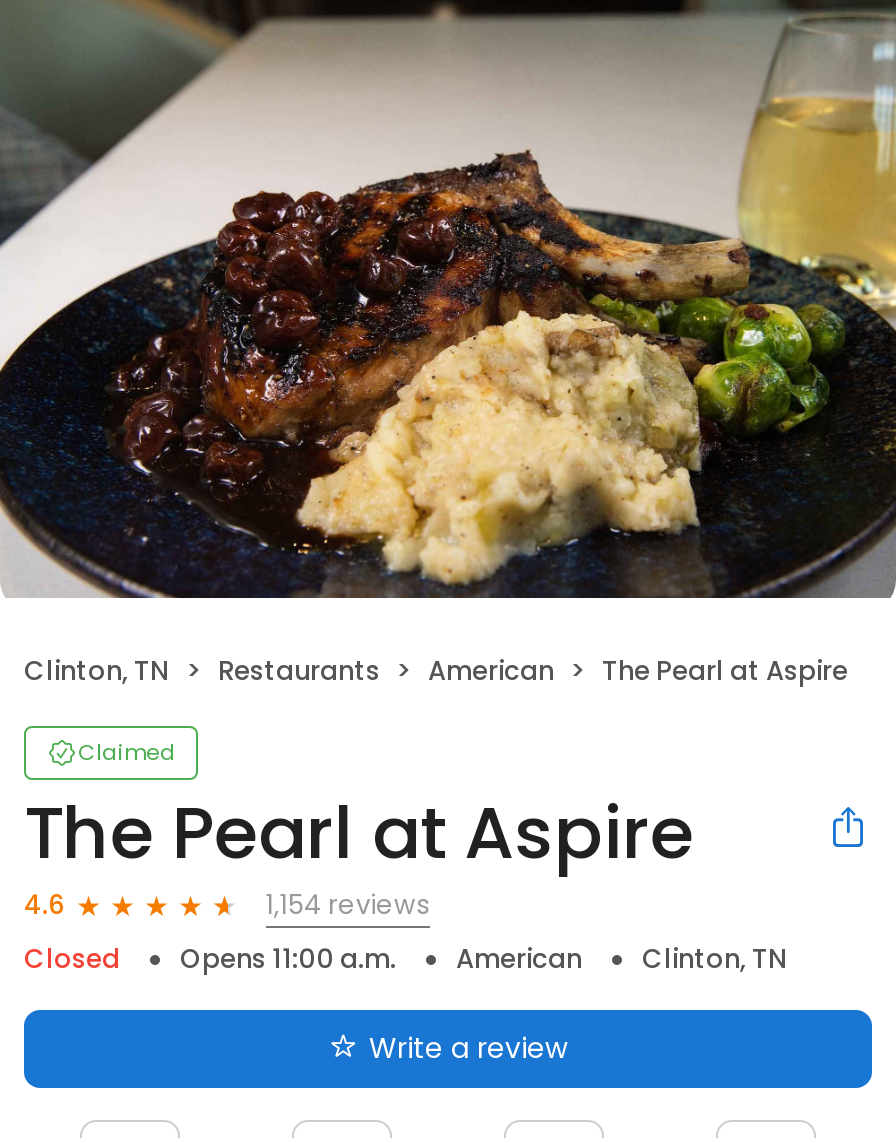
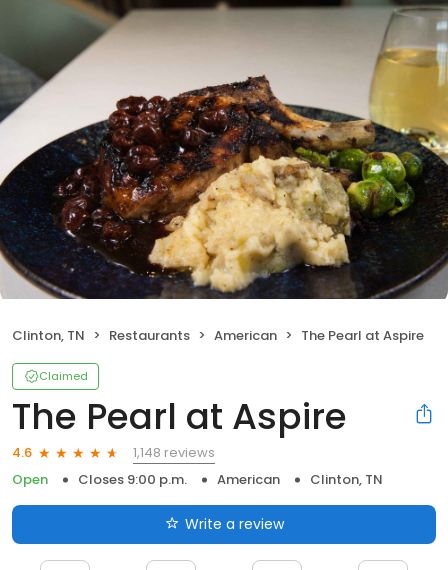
[24,885,430,977] 1,154 reviews | Closed | Opens 11:00 a.m. -> [12,443,215,489] 1,148 reviews | Open | Closes 9:00 p.m.

